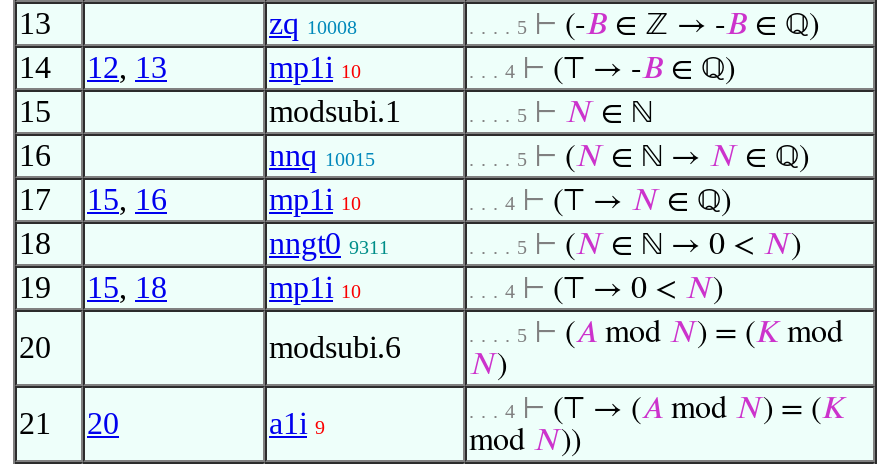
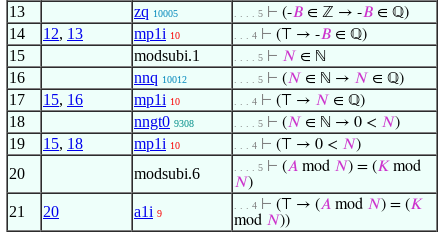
[269,6,357,40] zq 10008 -> [134,3,178,20] zq 10005
[269,138,375,172] nnq 10015 -> [134,69,187,86] nnq 10012
[269,226,389,260] nngt0 9311 -> [134,113,194,130] nngt0 9308

